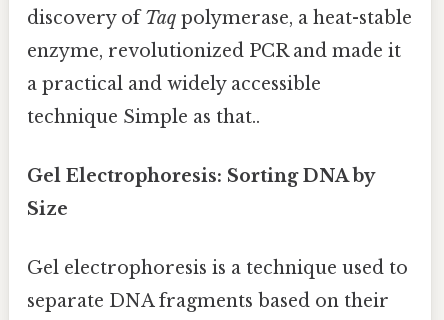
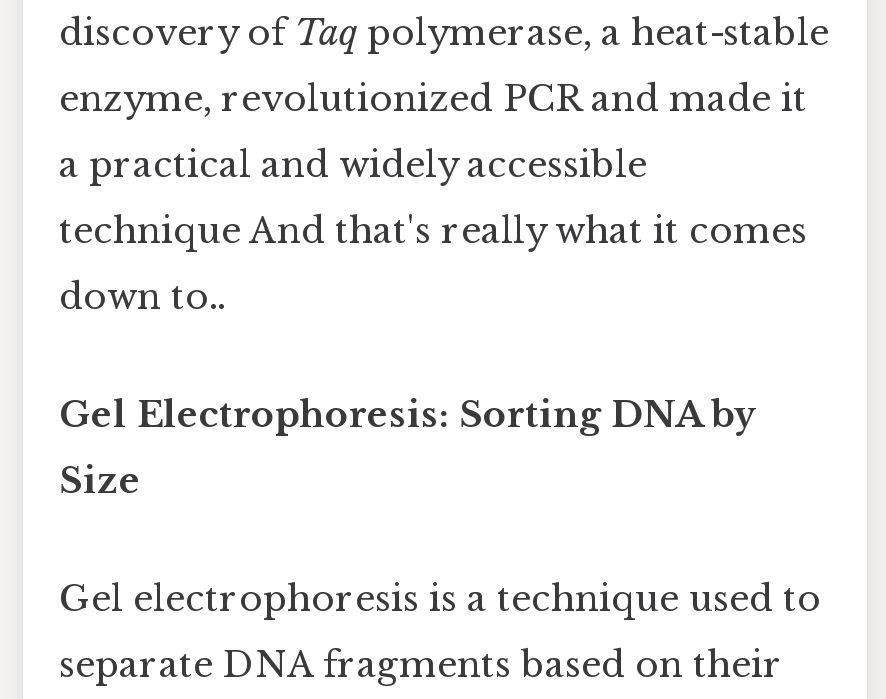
[27,106,260,128] technique Simple as that.. -> [59,208,807,318] technique And that's really what it comes | down to..

